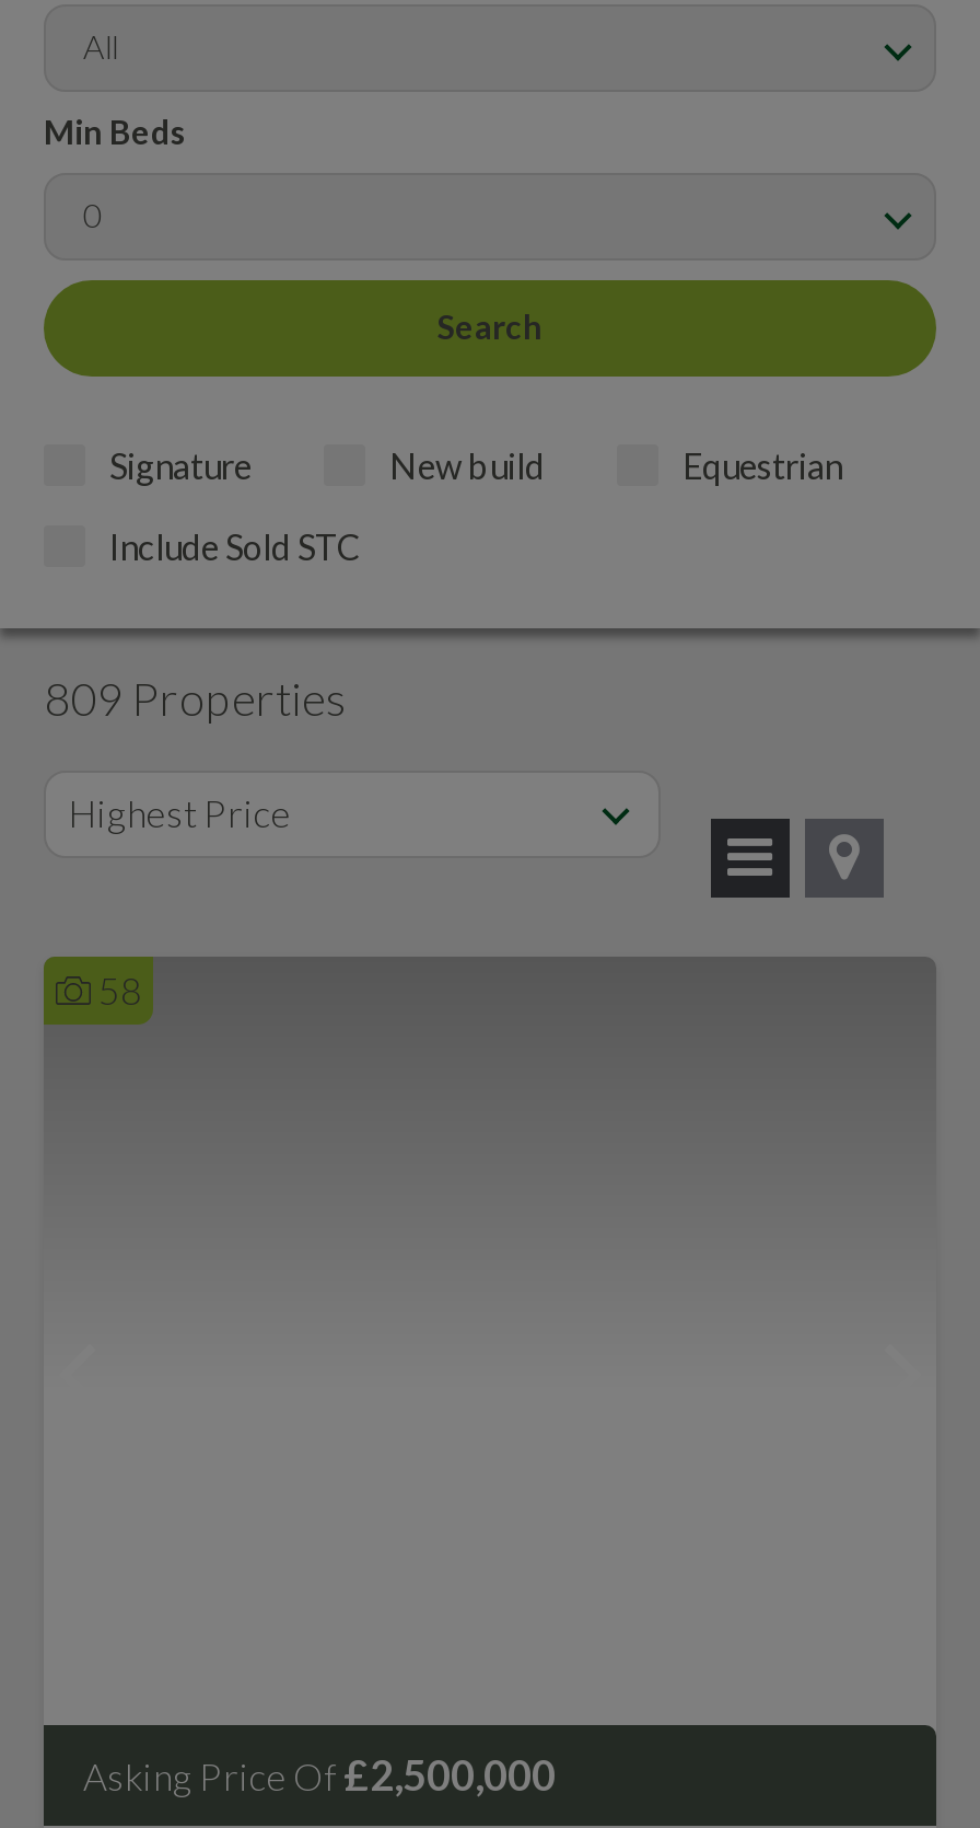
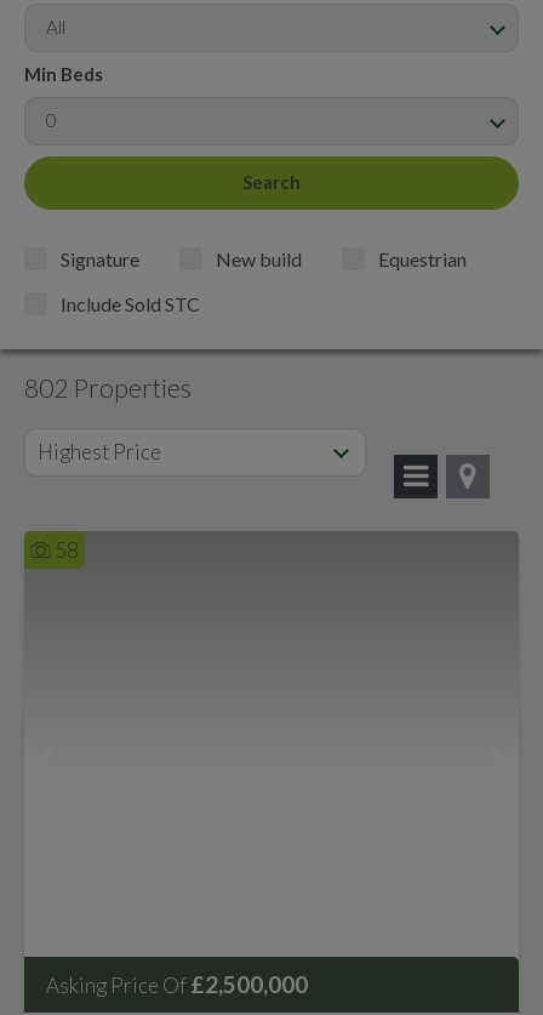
[44,670,346,725] 809 Properties -> [24,372,192,403] 802 Properties

